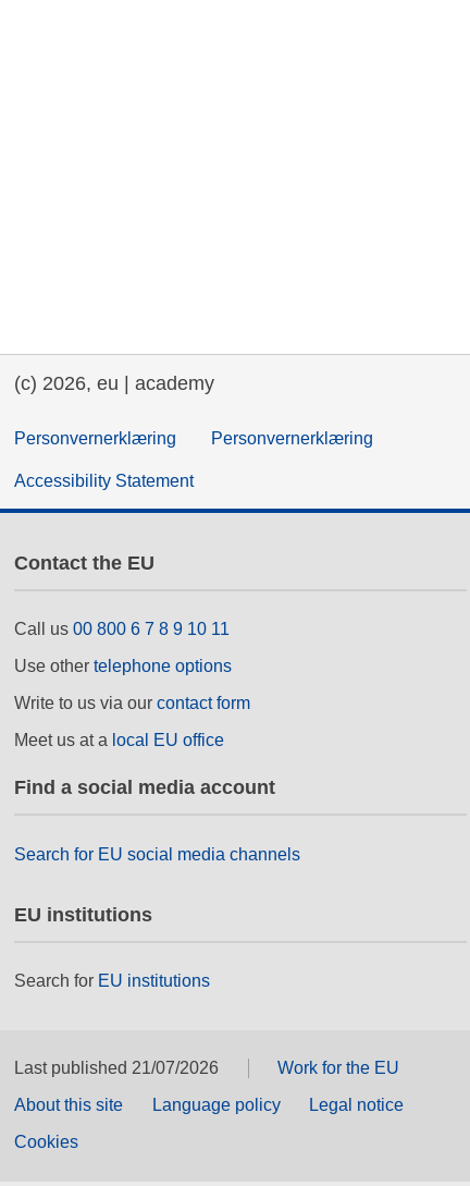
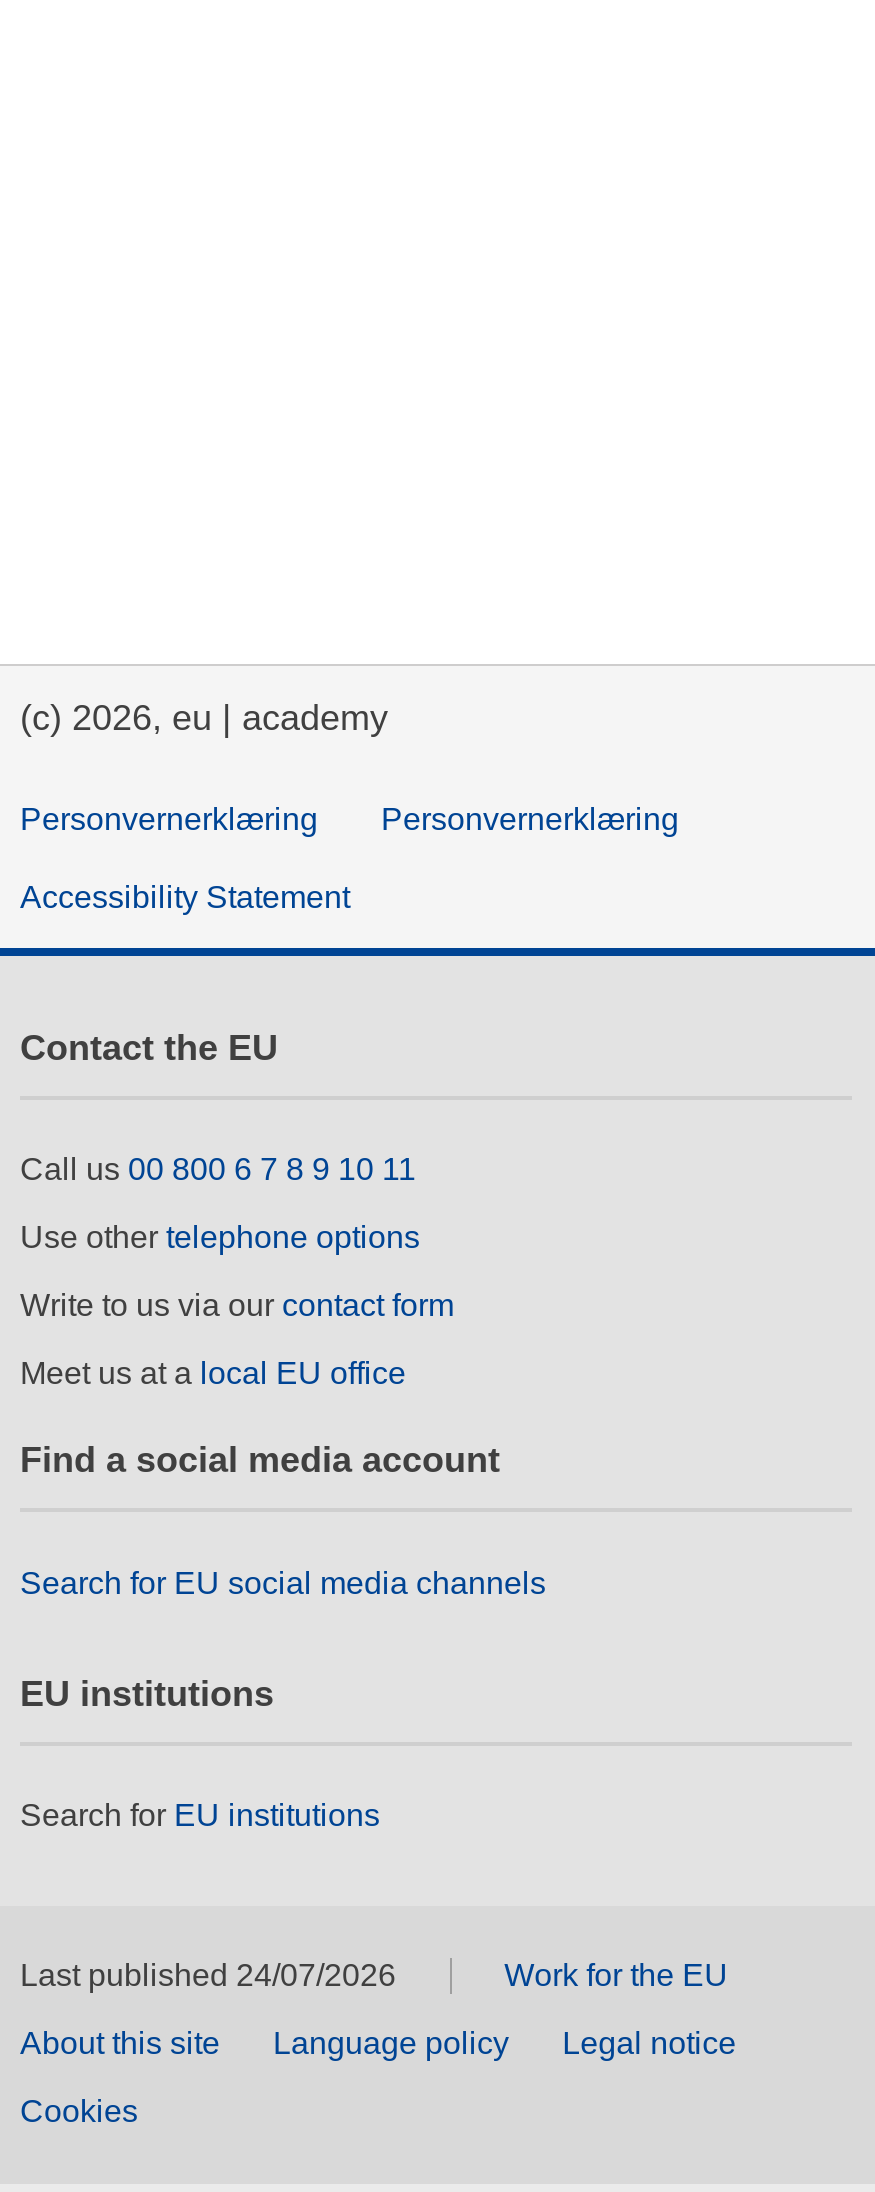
[14,1059,219,1078] Last published 21/07/2026 -> [20,1959,396,1993] Last published 24/07/2026

